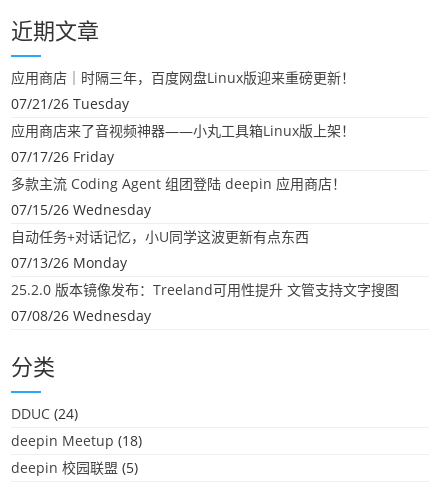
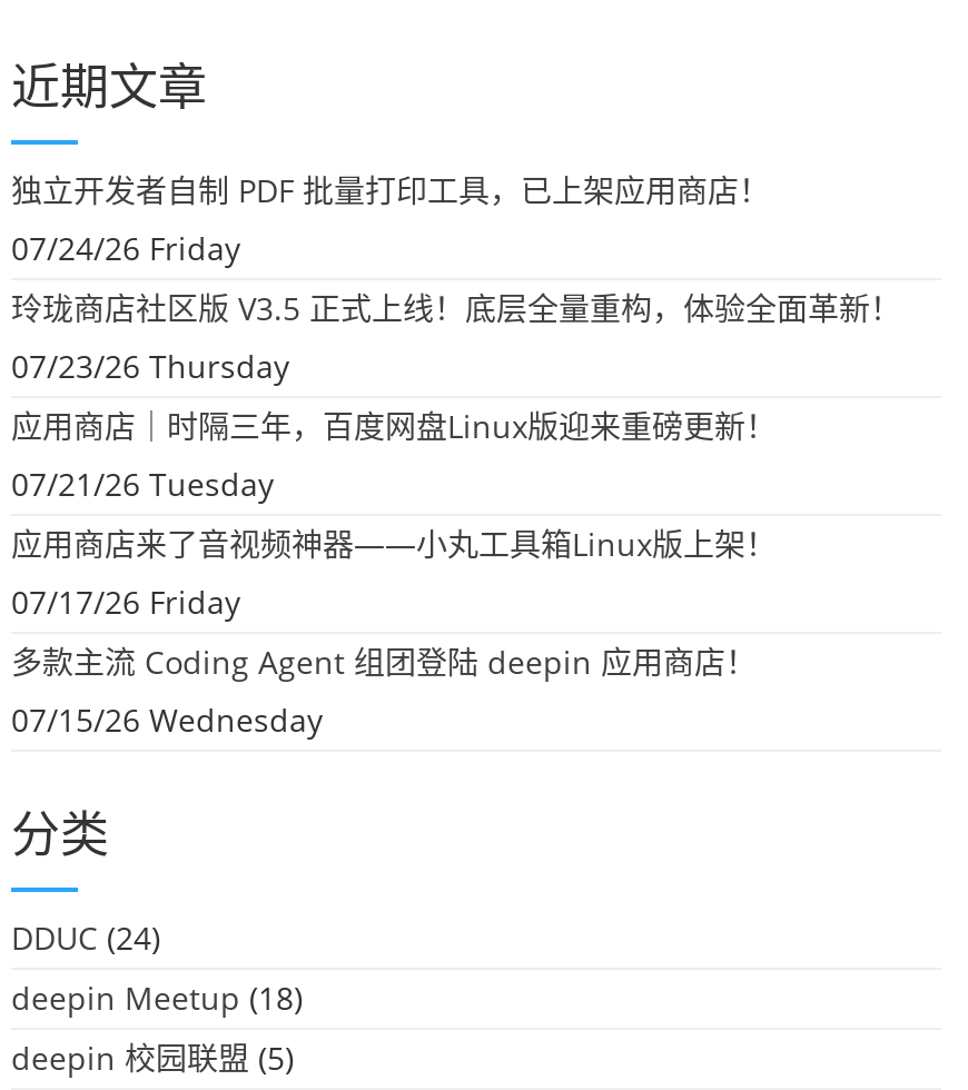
none -> [11,168,901,386] 独立开发者自制 PDF 批量打印工具，已上架应用商店！ | 07/24/26 Friday | 玲珑商店社区版 V3.5 正式上线！底层全量重构，体验全面革新！ | 07/23/26 Thursday
moved [11,68,355,219] -> [11,404,777,740]: 应用商店｜时隔三年，百度网盘Linux版迎来重磅更新！ | 07/21/26 Tuesday | 应用商店来了音视频神器——小丸工具箱Linux版上架！ | 07/17/26 Friday | 多款主流 Coding Agent 组团登陆 deepin 应用商店！ | 07/15/26 Wednesday
[11,227,399,325] 自动任务+对话记忆，小U同学这波更新有点东西 | 07/13/26 Monday | 25.2.0 版本镜像发布：Treeland可用性提升 文管支持文字搜图 | 07/08/26 Wednesday -> none

